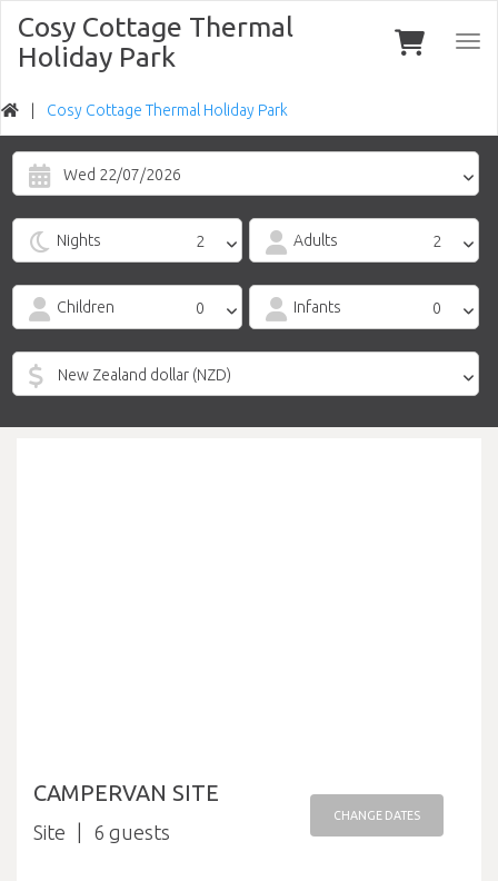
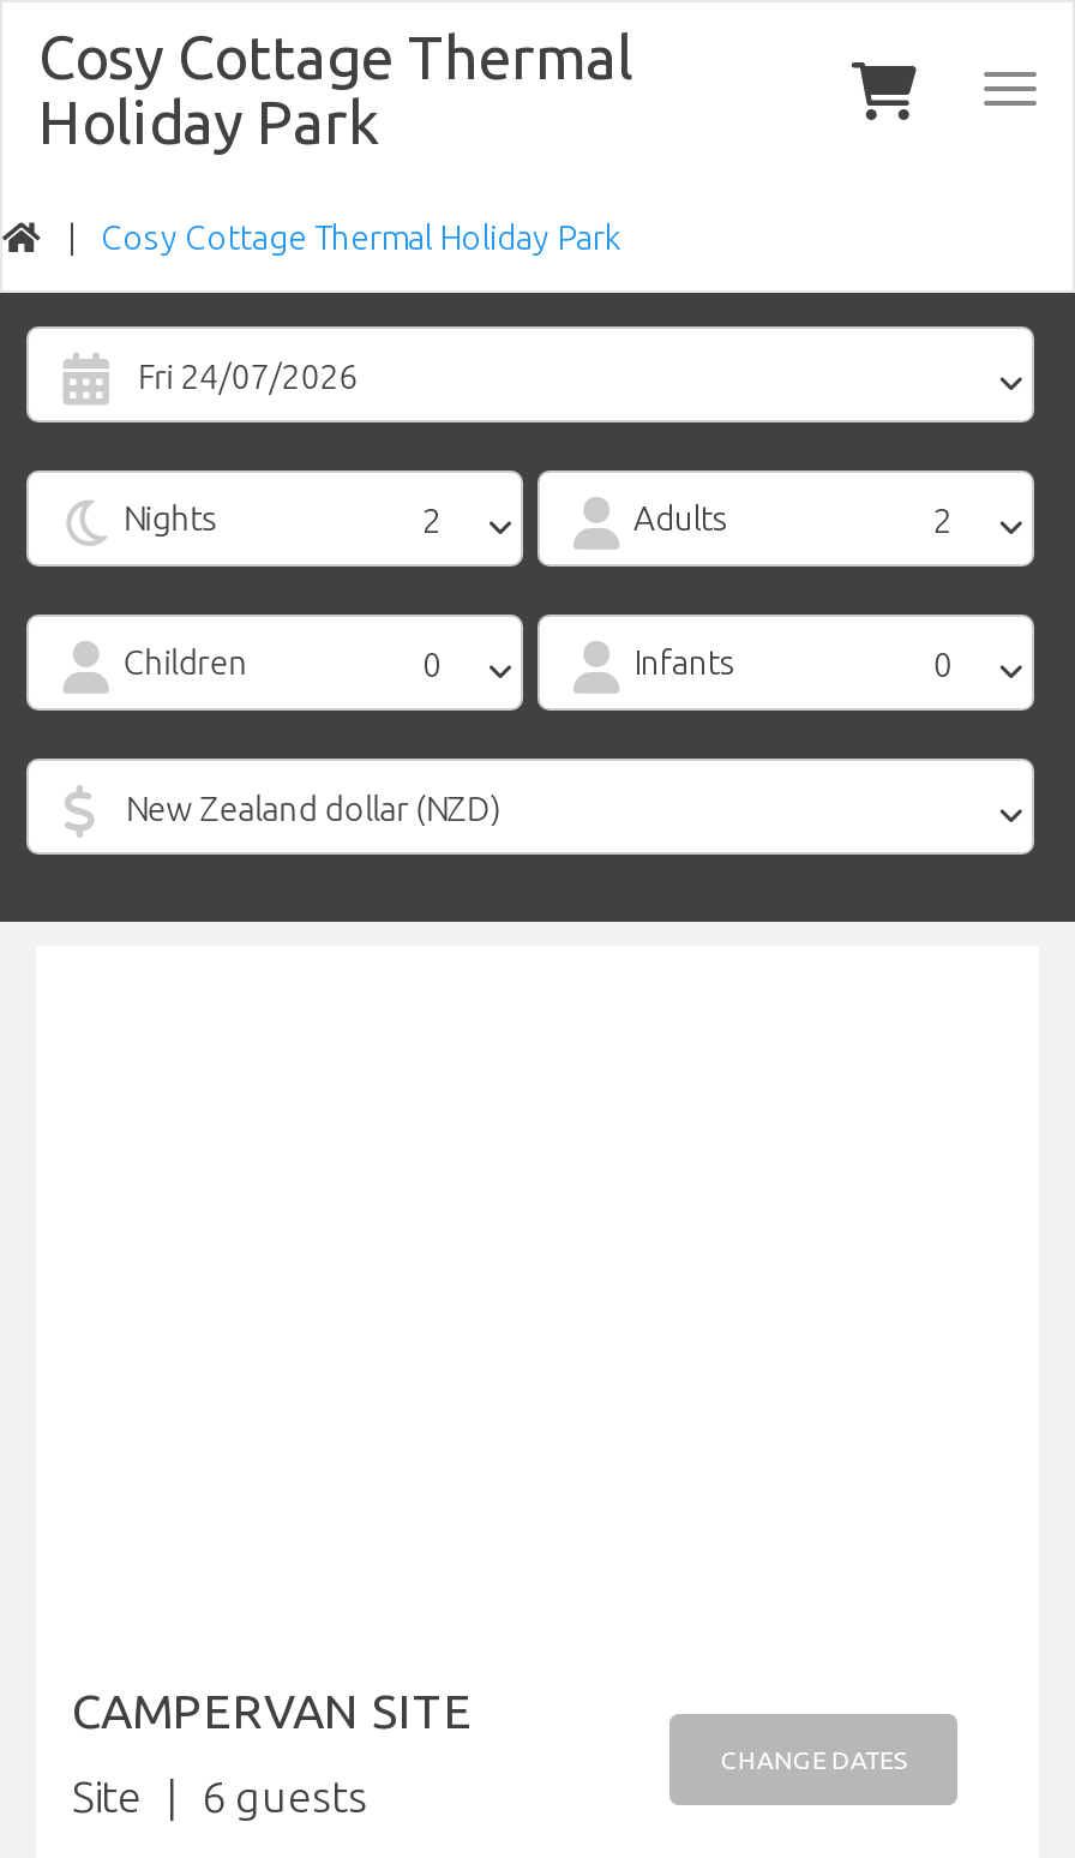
[64,166,181,184] Wed 22/07/2026 -> [137,358,358,396] Fri 24/07/2026

